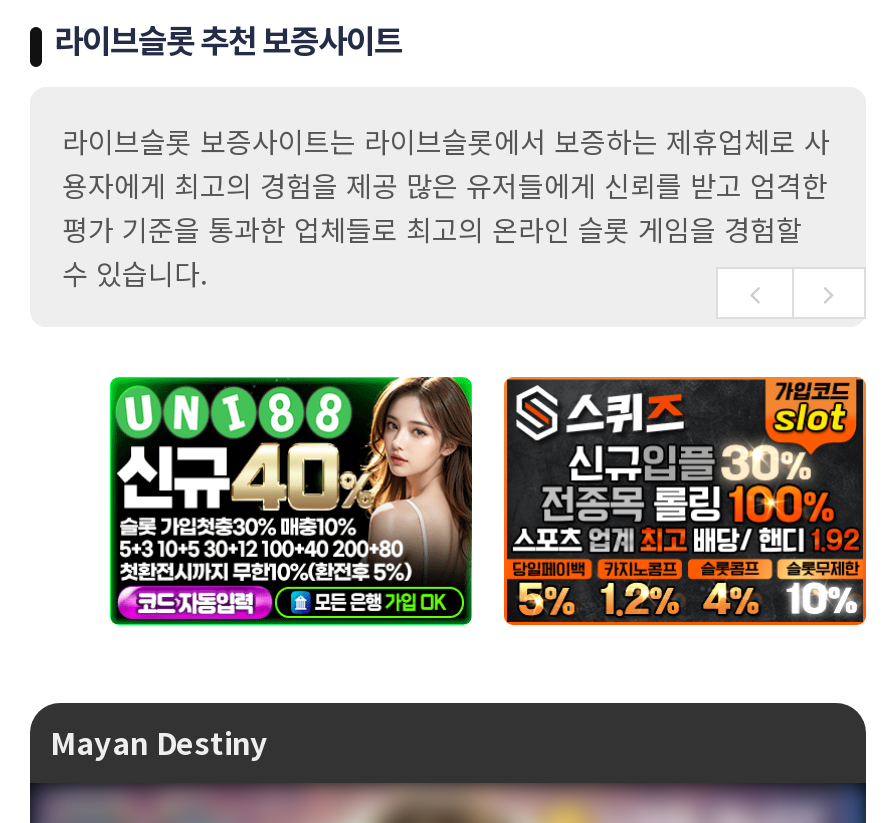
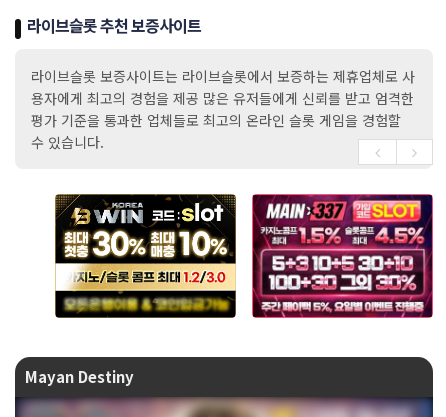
[108,375,474,625] [image] -> [54,193,237,318] [image]
[504,377,868,627] [image] -> [252,194,434,319] [image]

